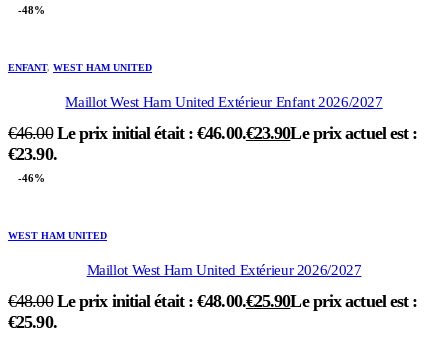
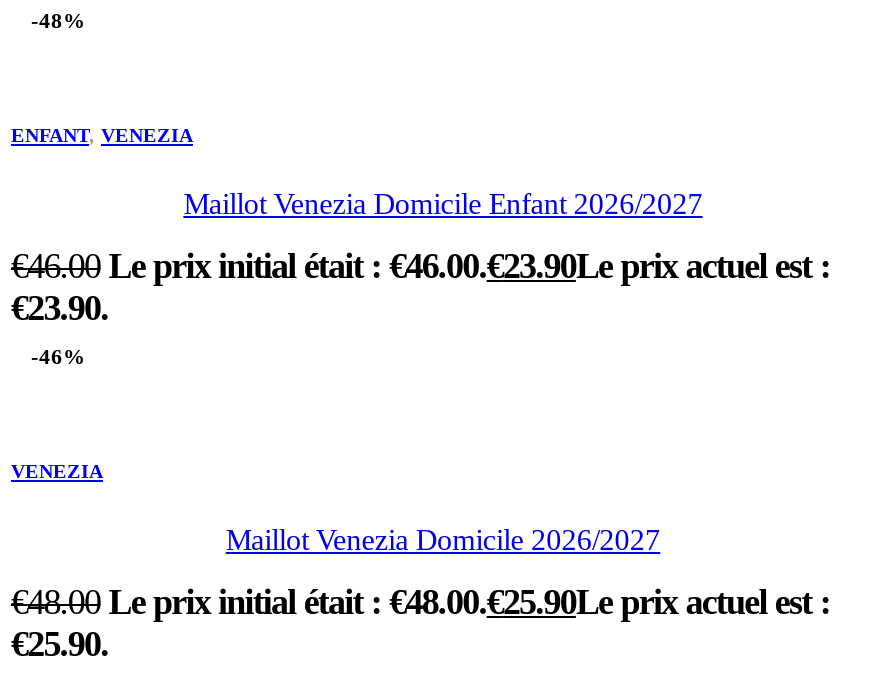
[8,62,152,73] ENFANT, WEST HAM UNITED -> [11,124,193,146] ENFANT, VENEZIA
[65,94,383,110] Maillot West Ham United Extérieur Enfant 2026/2027 -> [183,188,703,220] Maillot Venezia Domicile Enfant 2026/2027
[8,230,107,241] WEST HAM UNITED -> [11,460,103,482] VENEZIA
[87,262,361,278] Maillot West Ham United Extérieur 2026/2027 -> [226,524,660,556] Maillot Venezia Domicile 2026/2027

